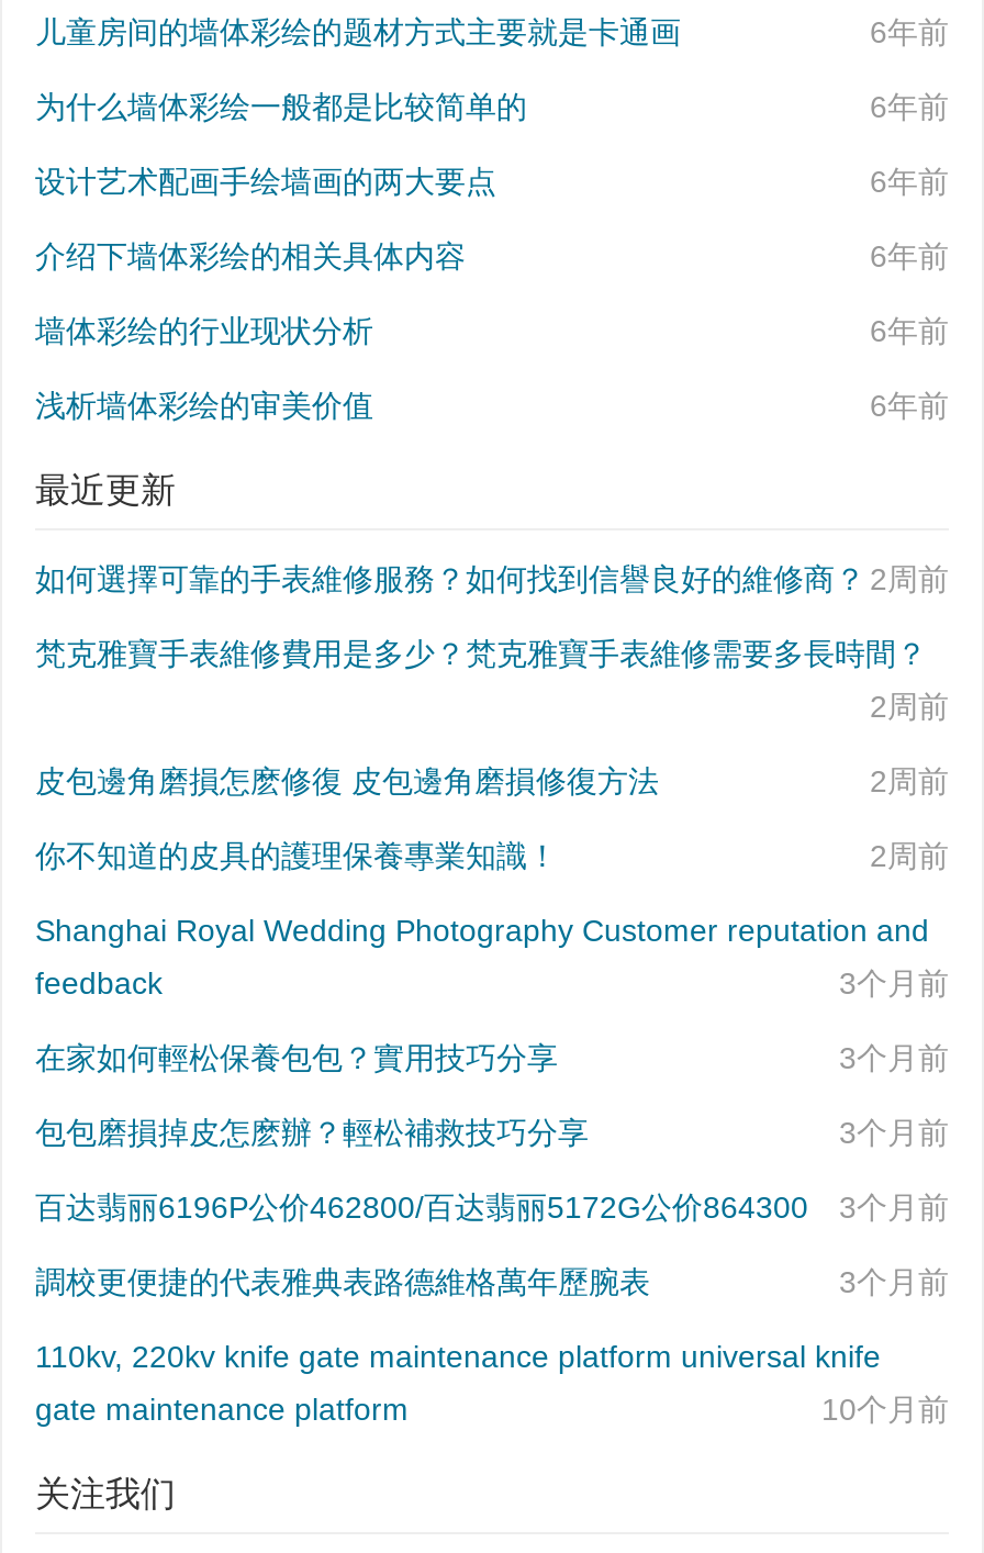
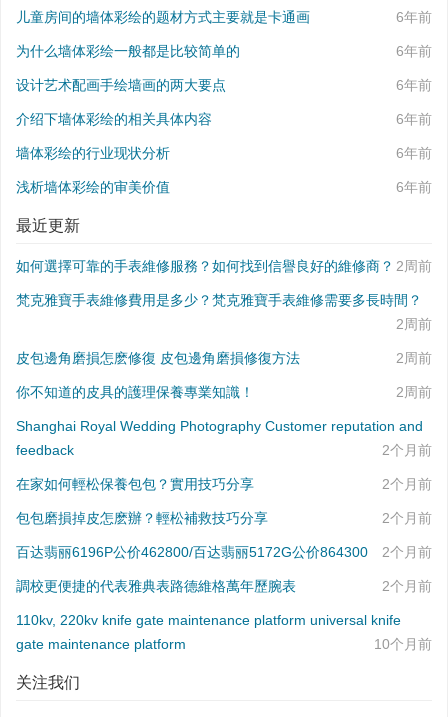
[839,965,949,1000] 3个月前 -> [382,442,432,458] 2个月前
[839,1040,949,1075] 3个月前 -> [382,476,432,492] 2个月前
[839,1114,949,1149] 3个月前 -> [382,510,432,526] 2个月前
[35,1189,949,1224] 百达翡丽6196P公价462800/百达翡丽5172G公价864300 3个月前 -> [16,544,432,560] 百达翡丽6196P公价462800/百达翡丽5172G公价864300 2个月前
[839,1264,949,1299] 3个月前 -> [382,578,432,594] 2个月前

